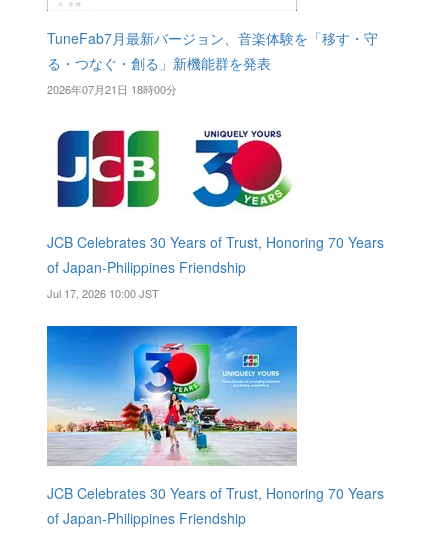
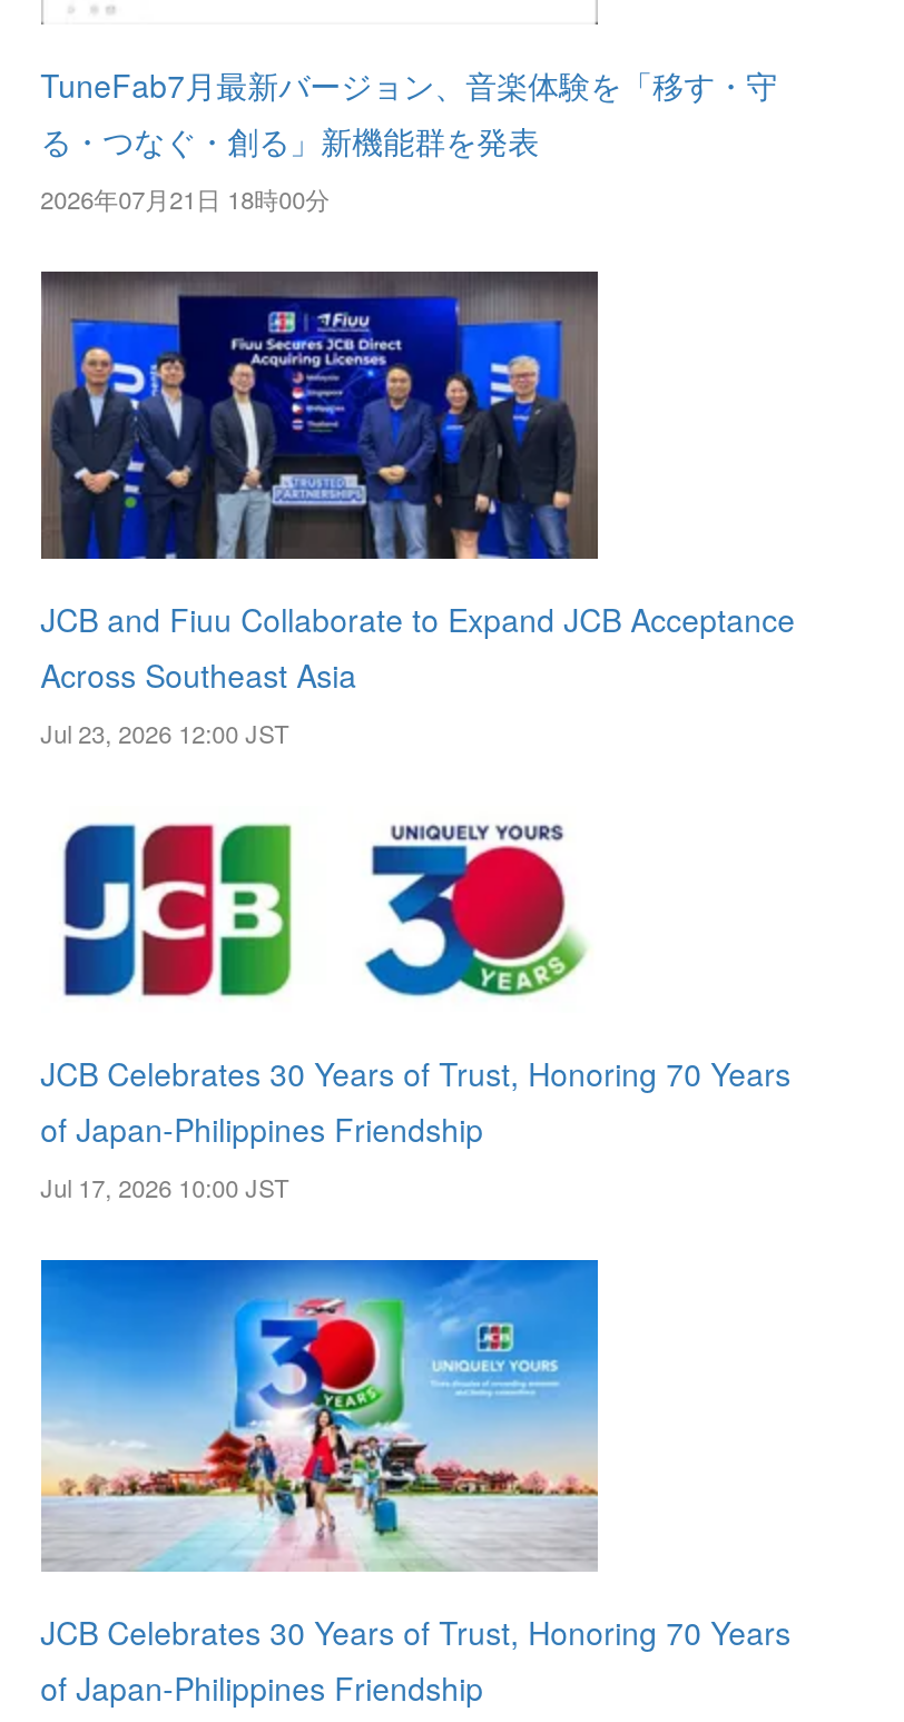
none -> [39,269,795,751] [image] | JCB and Fiuu Collaborate to Expand JCB Acceptance | Across Southeast Asia | Jul 23, 2026 12:00 JST

